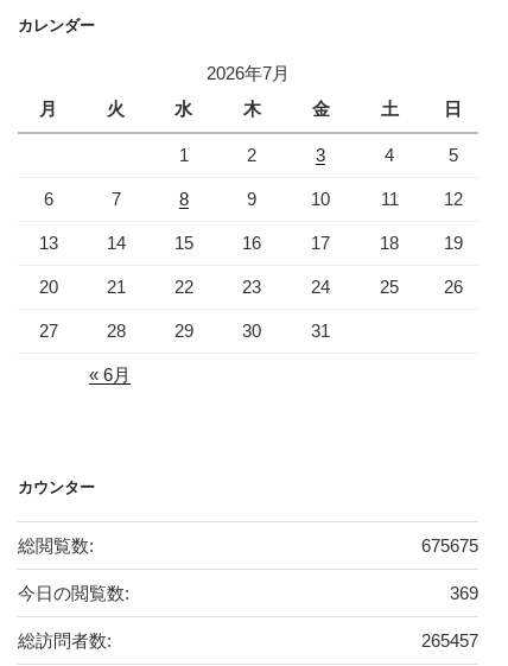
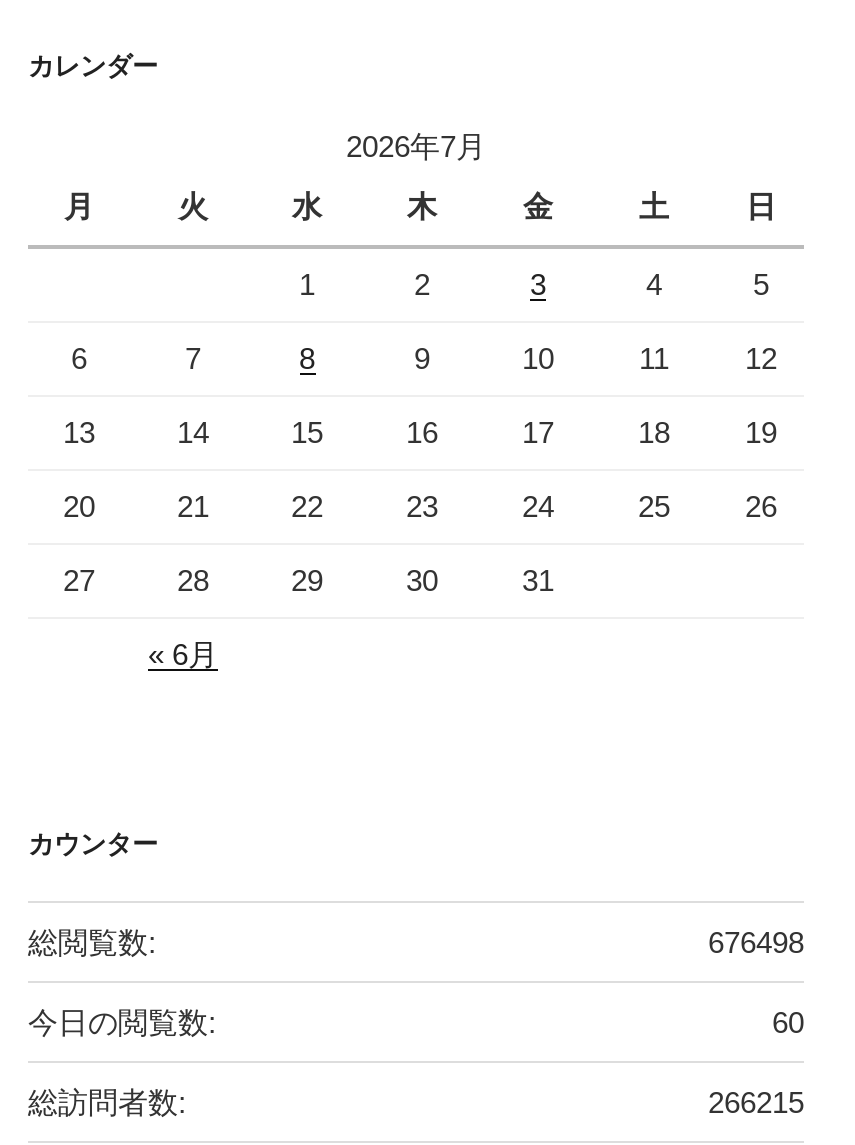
[421,535,478,555] 675675 -> [708,924,804,958] 676498
[450,582,478,602] 369 -> [772,1004,804,1038] 60
[421,630,478,650] 265457 -> [708,1084,804,1118] 266215

